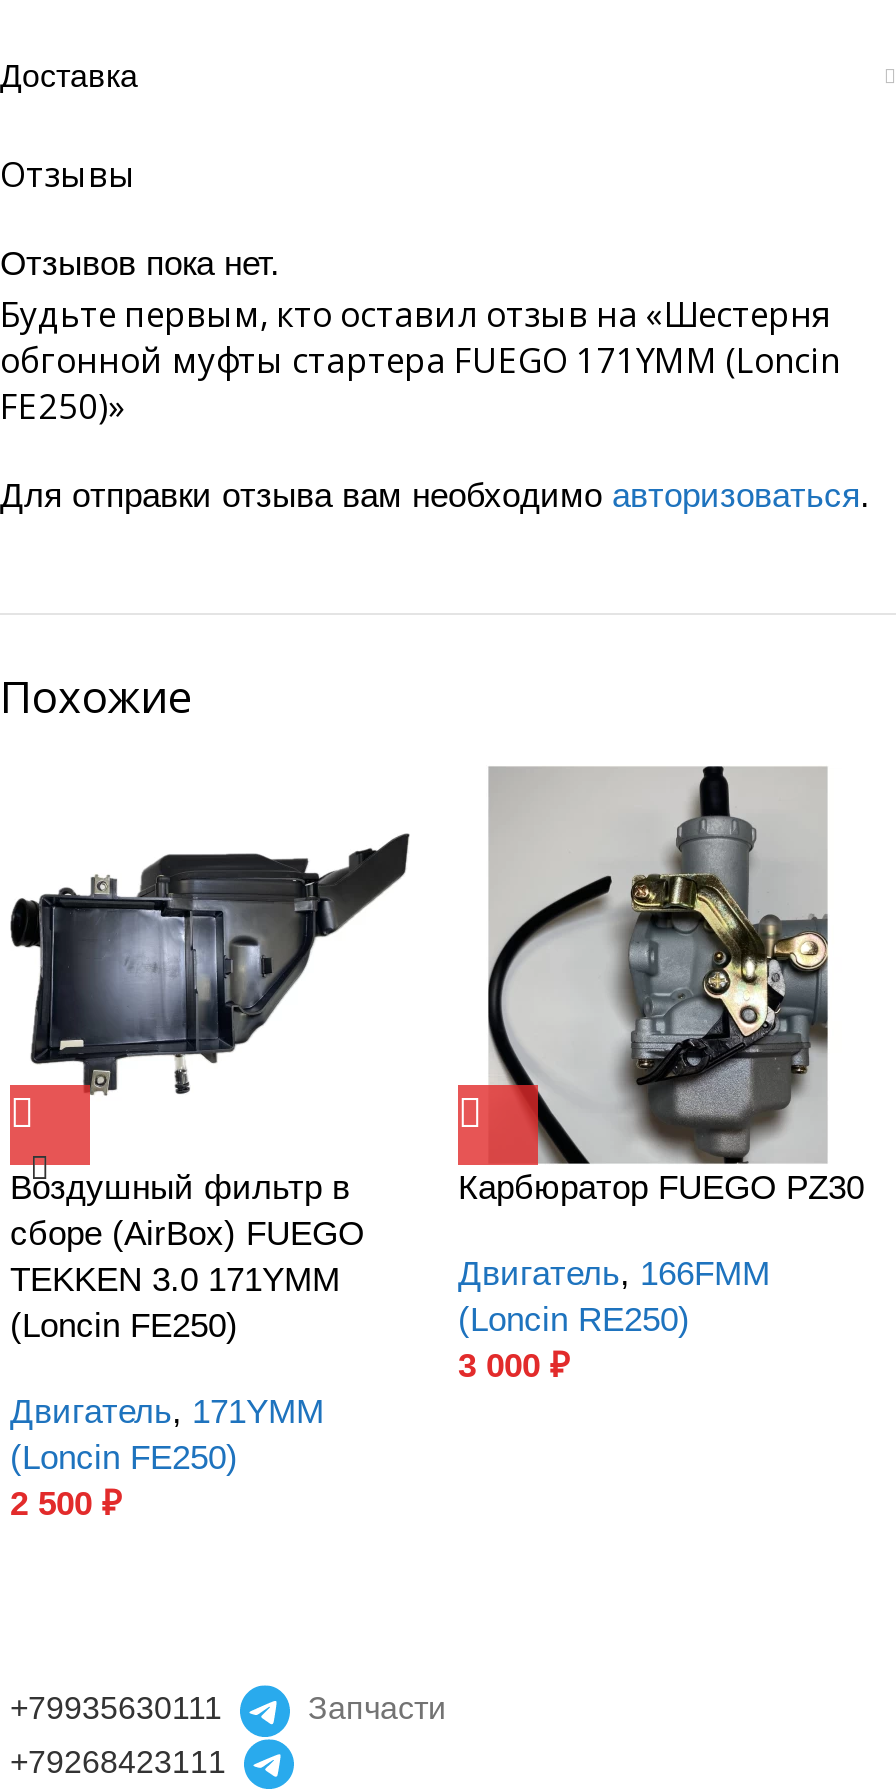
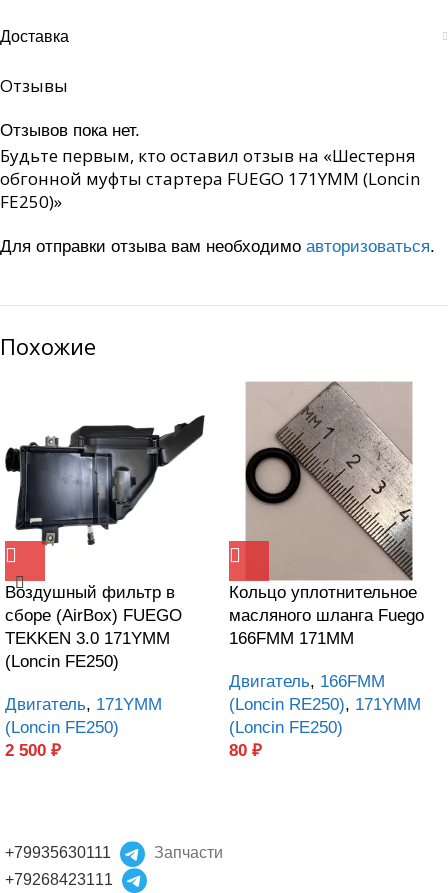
[458,765,864,1207] [image] | Карбюратор FUEGO PZ30 -> [229,381,424,648] [image] | Кольцо уплотнительное | масляного шланга Fuego | 166FMM 171MM
moved [458,1255,770,1293] -> [229,672,385,691]: Двигатель, 166FMM
[458,1301,690,1385] (Loncin RE250) | 3 000 ₽ -> [229,695,421,760] (Loncin RE250), 171YMM | (Loncin FE250) | 80 ₽

